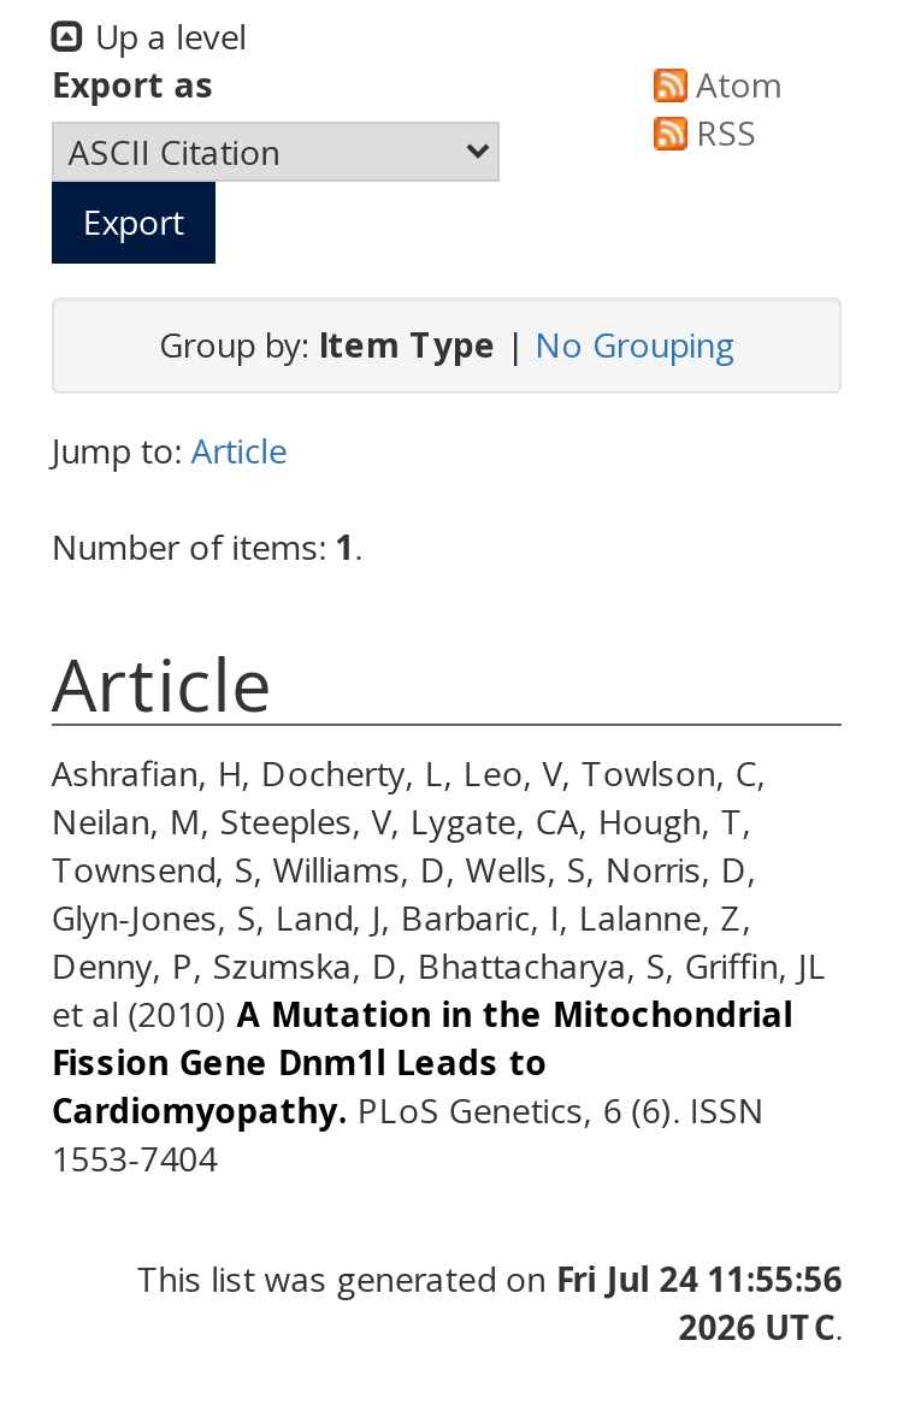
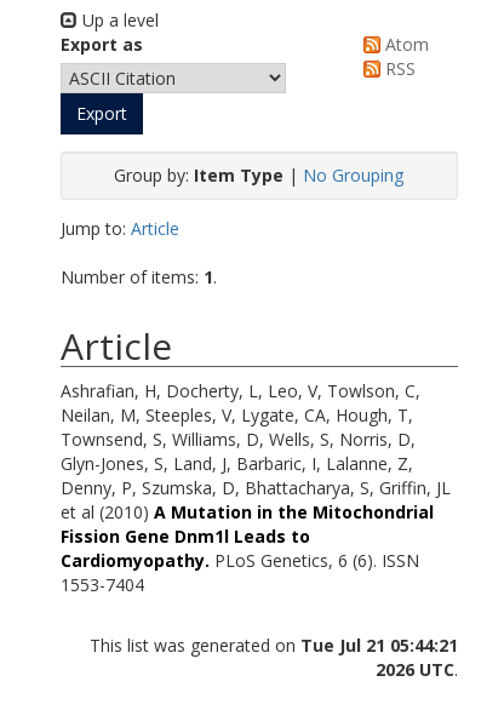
[137,1255,842,1300] This list was generated on Fri Jul 24 11:55:56 -> [90,633,458,656] This list was generated on Tue Jul 21 05:44:21

